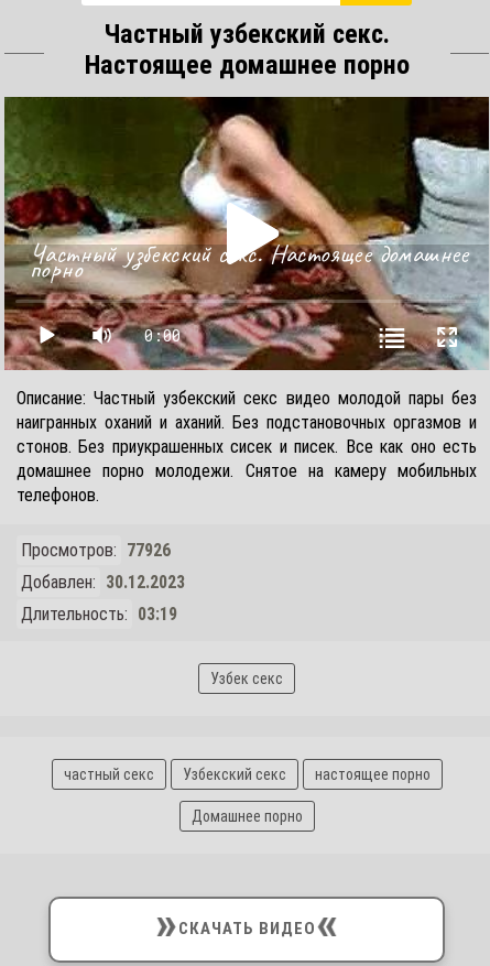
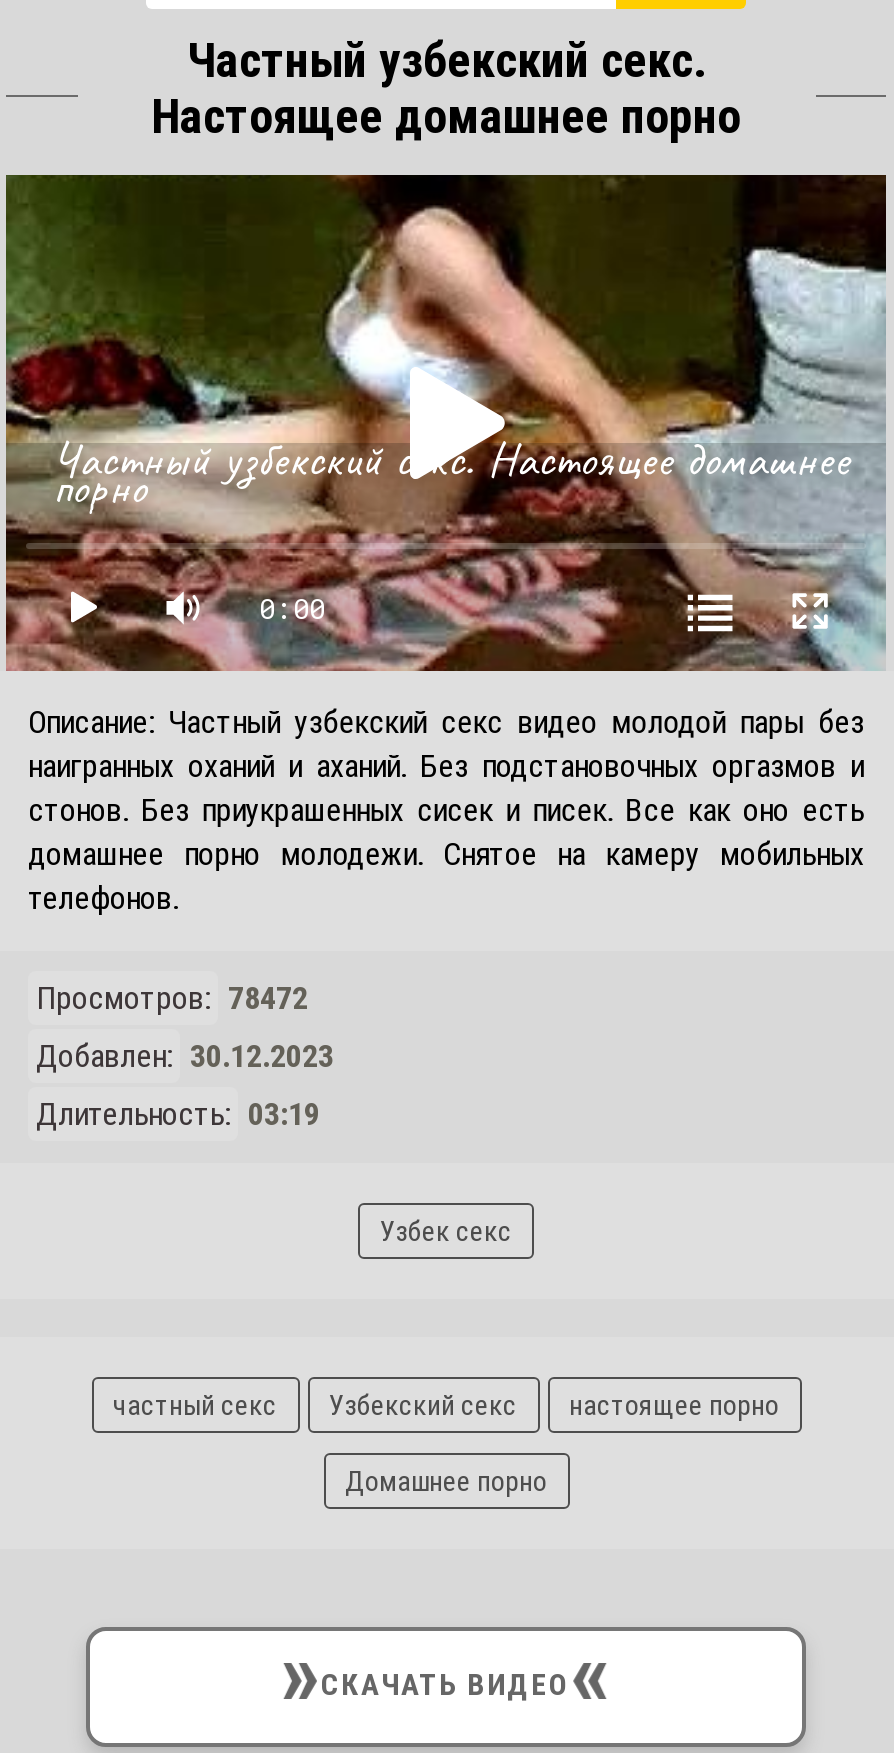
[21,540,171,561] Просмотров: 77926 -> [36,979,308,1017] Просмотров: 78472

